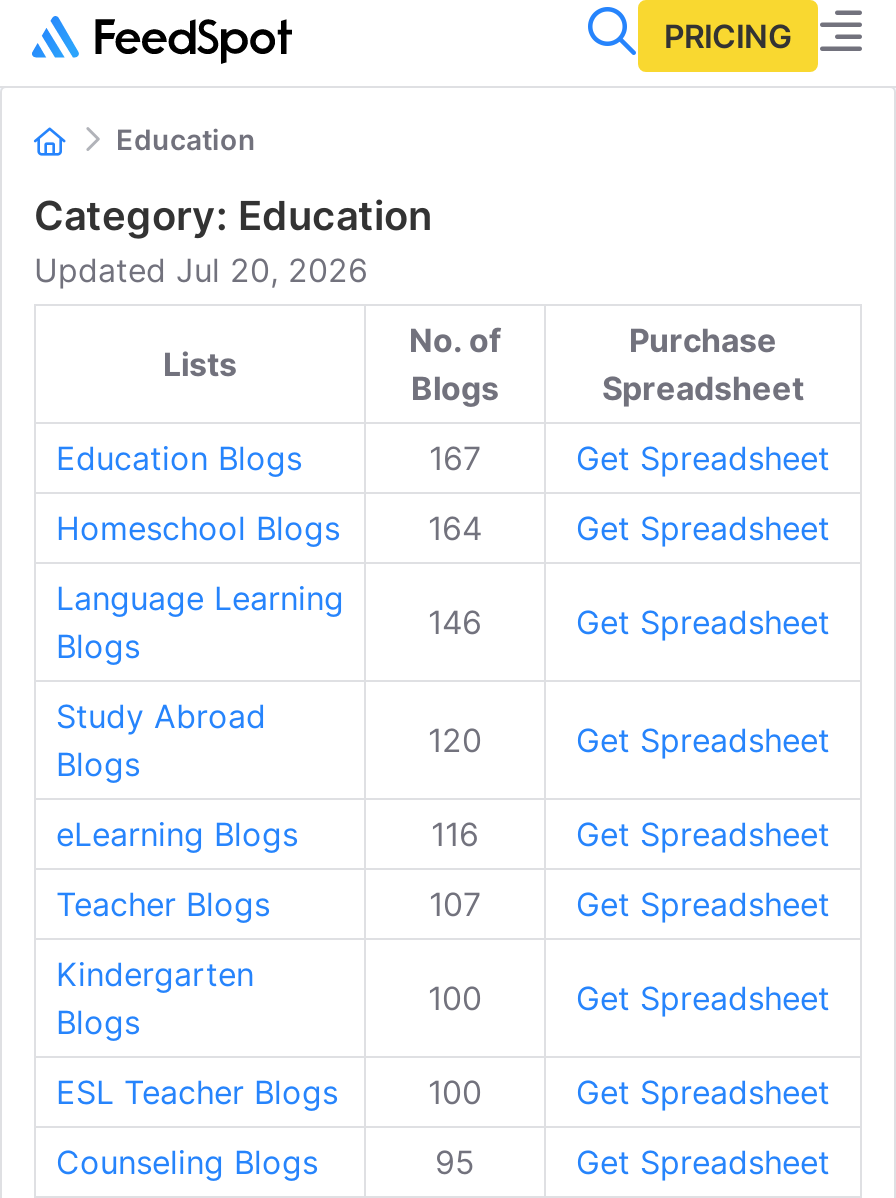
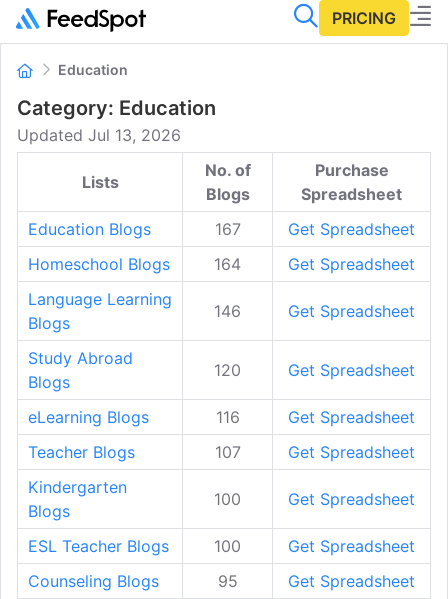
[34,250,368,290] Updated Jul 20, 2026 -> [17,125,181,145] Updated Jul 13, 2026

